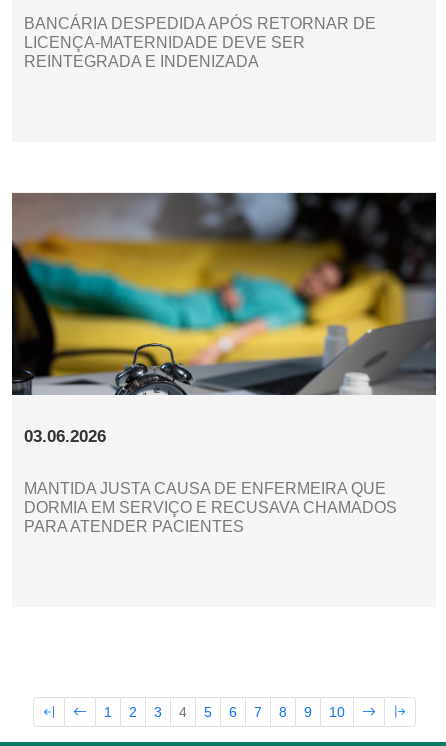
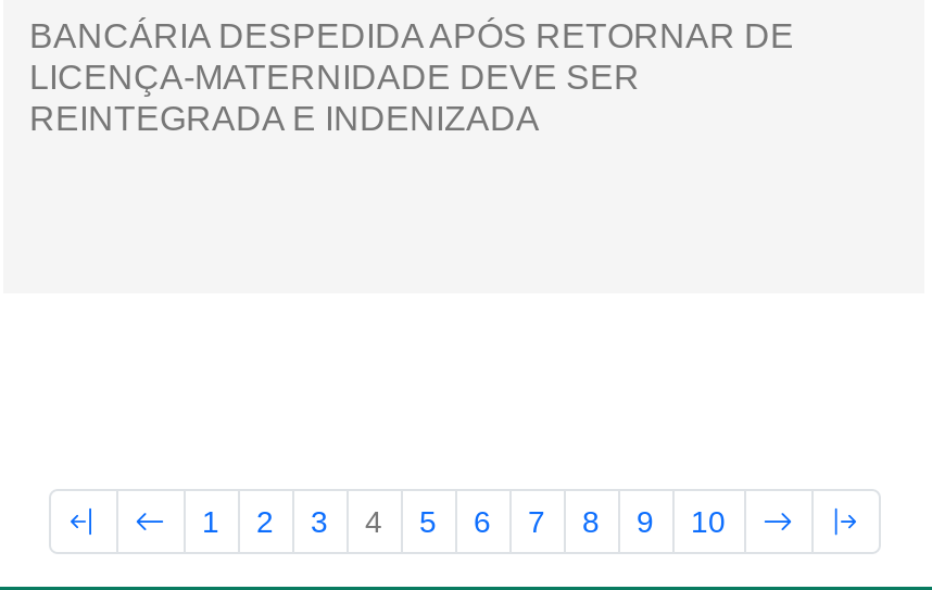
[11,192,437,535] [image] | 03.06.2026 | MANTIDA JUSTA CAUSA DE ENFERMEIRA QUE | DORMIA EM SERVIÇO E RECUSAVA CHAMADOS | PARA ATENDER PACIENTES -> none

